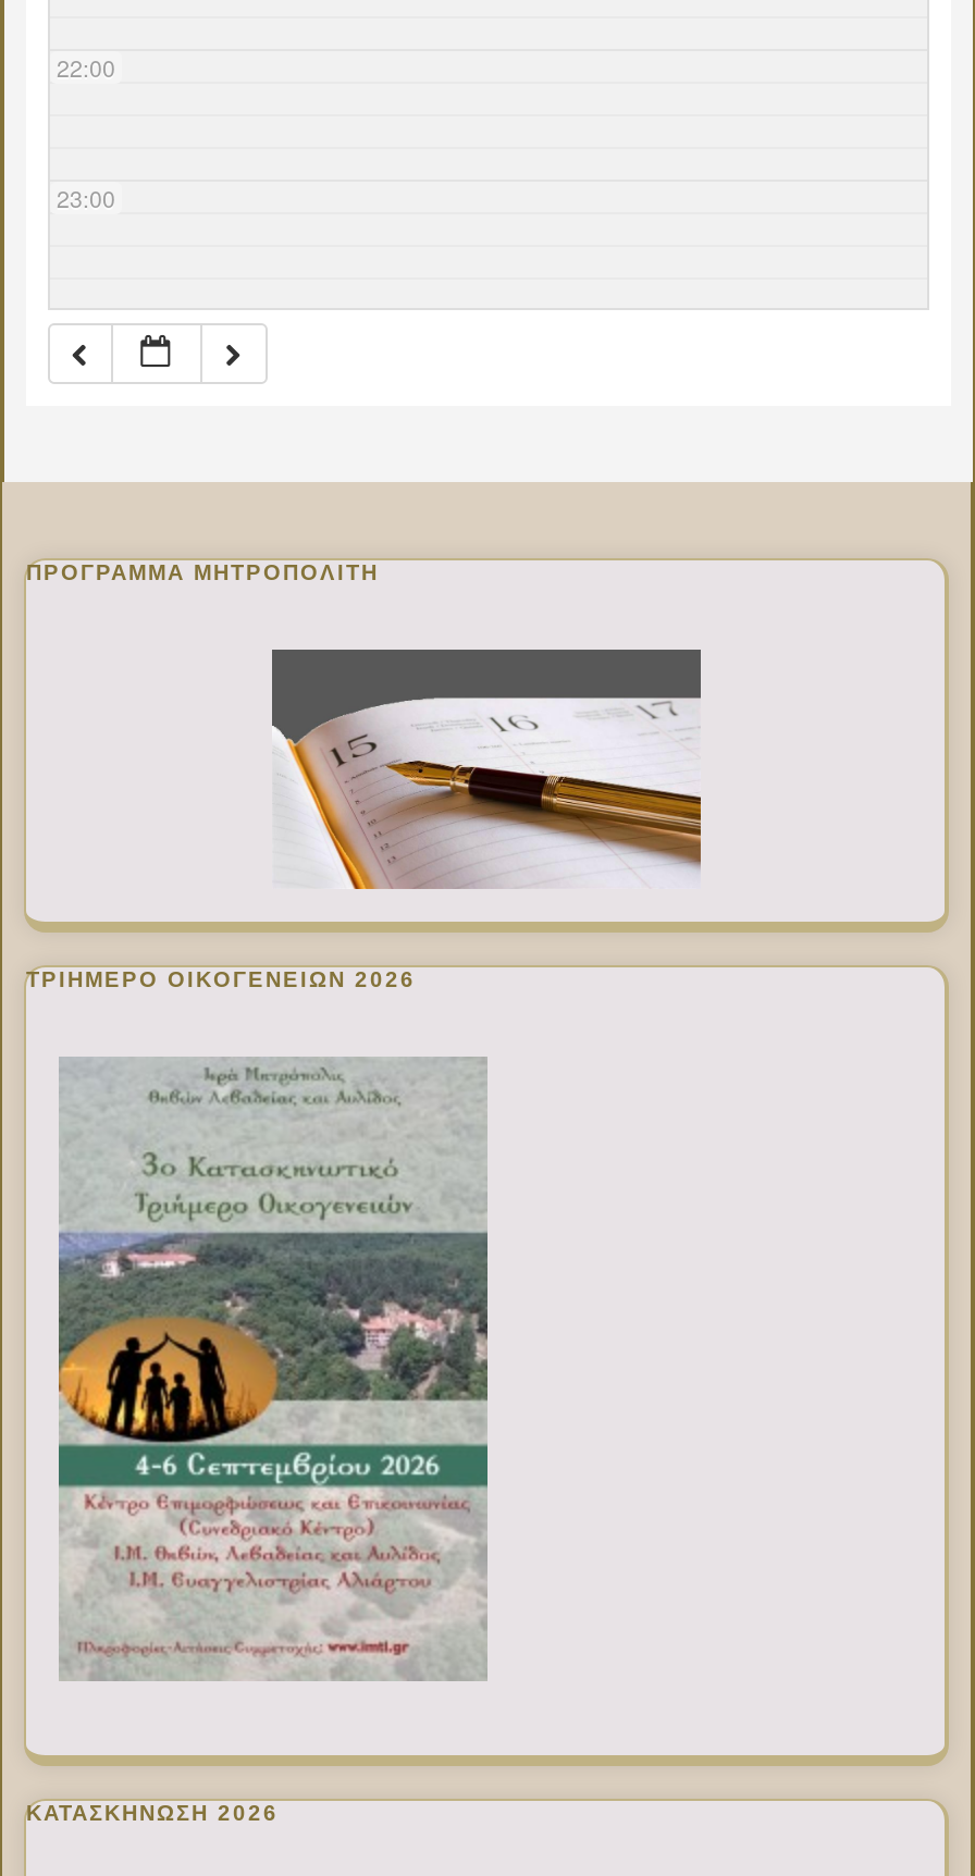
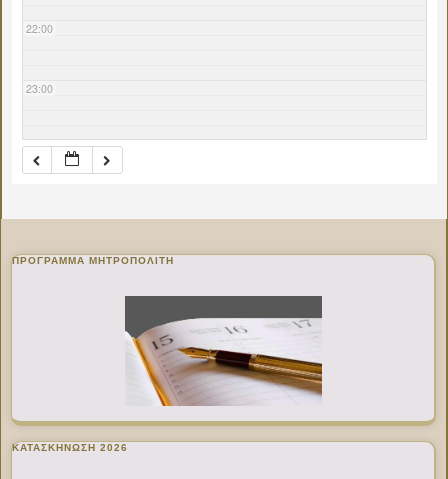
[26,968,416,992] ΤΡΙΗΜΕΡΟ ΟΙΚΟΓΕΝΕΙΩΝ 2026 -> none
[57,1057,490,1681] [image] -> none

